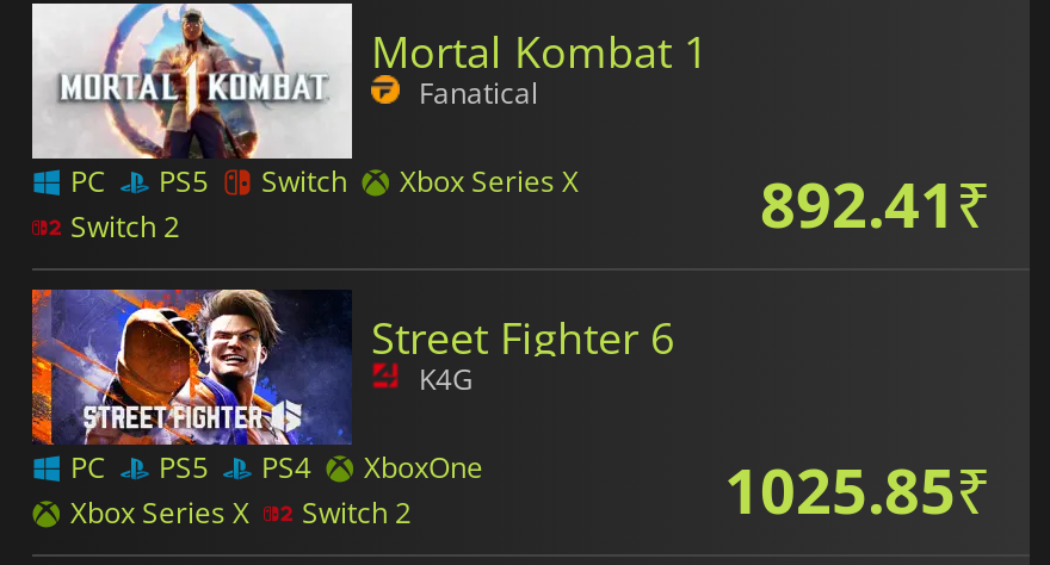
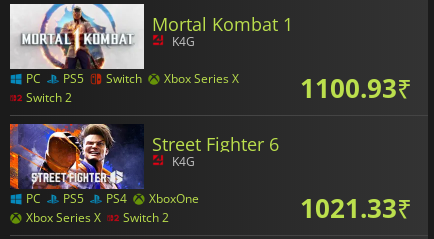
[419,72,538,113] Fanatical -> [172,33,195,50] K4G
[760,160,992,246] 892.41₹ -> [300,70,412,106] 1100.93₹
[724,446,992,532] 1025.85₹ -> [300,190,412,226] 1021.33₹

